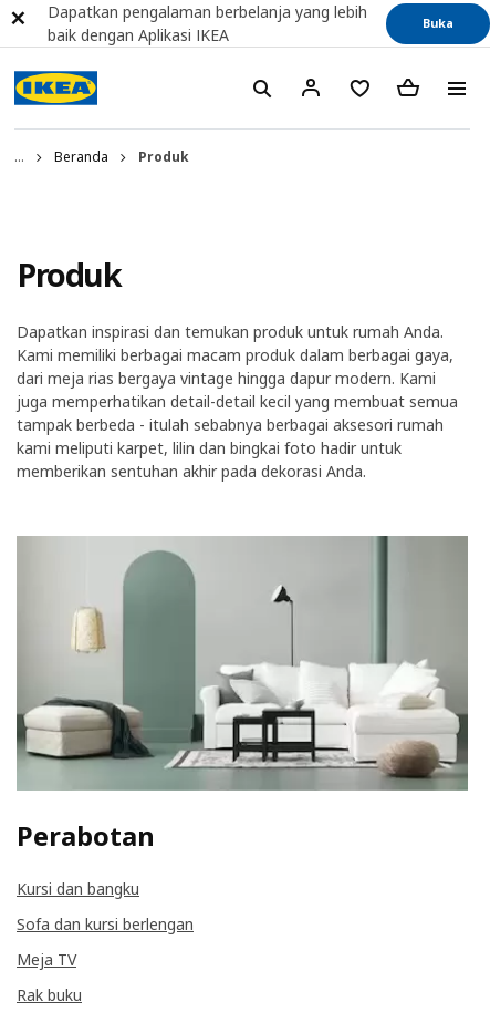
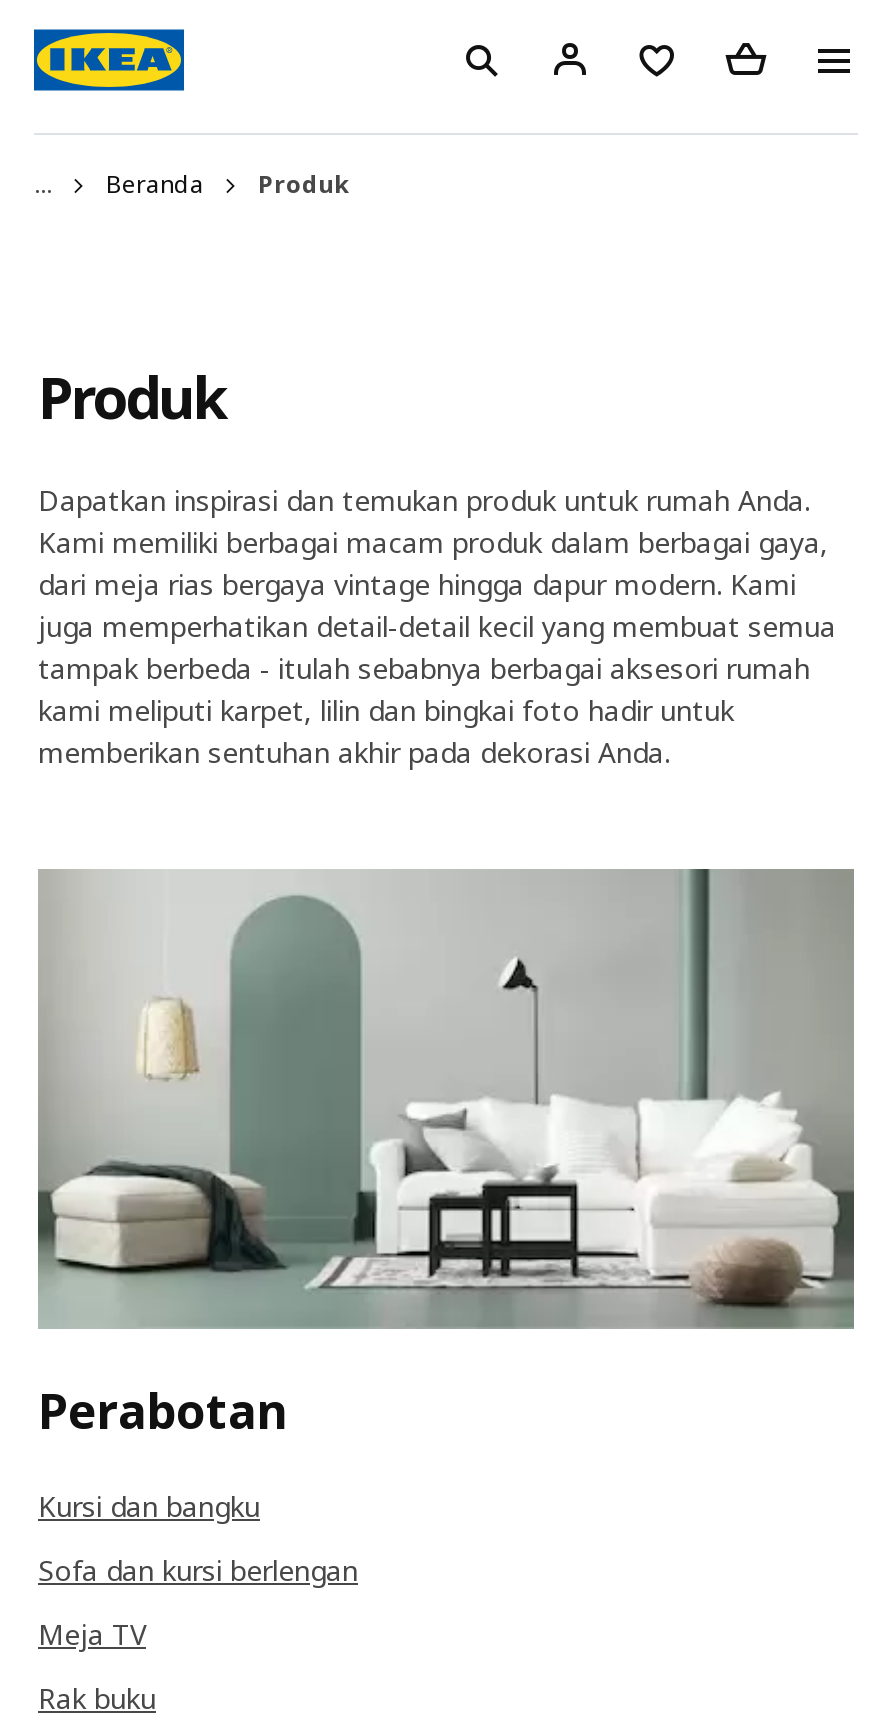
[48,1,367,45] Dapatkan pengalaman berbelanja yang lebih | baik dengan Aplikasi IKEA -> none
[423,14,453,31] Buka -> none

